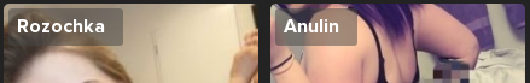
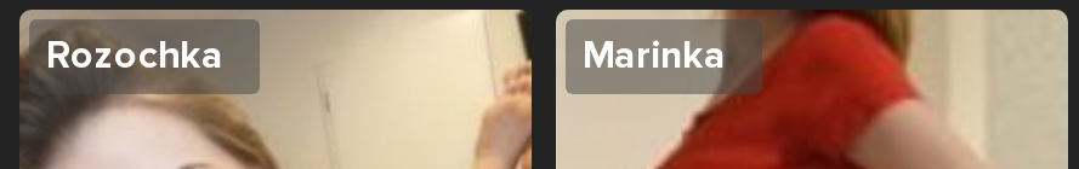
[284,15,339,39] Anulin -> [583,32,726,80] Marinka

